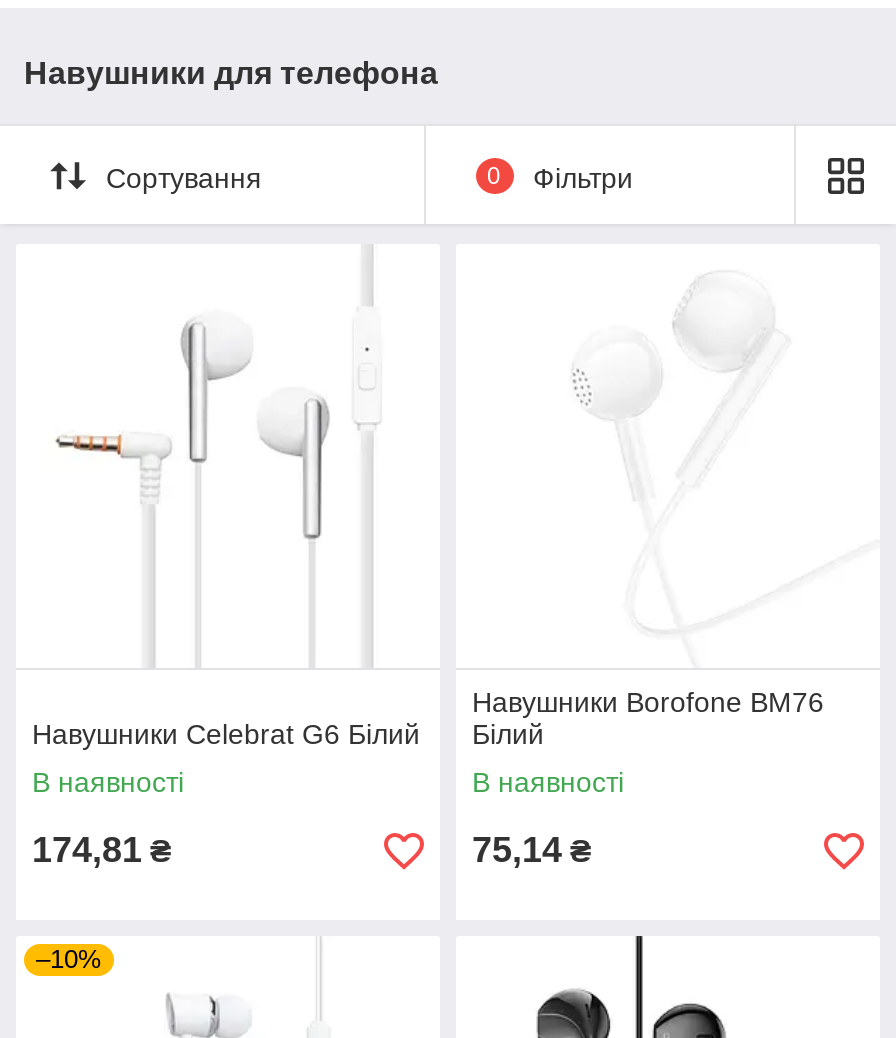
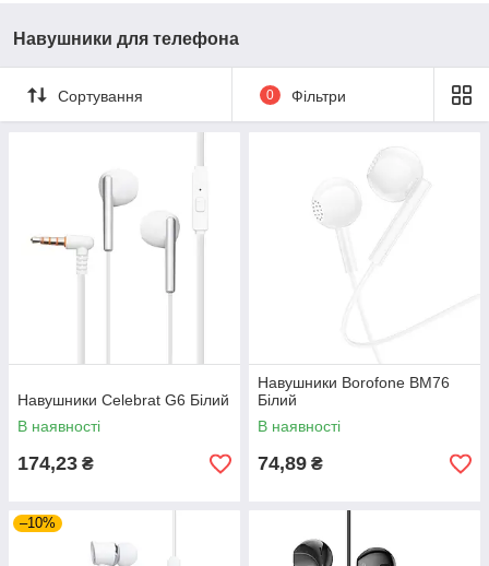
[32,830,172,870] 174,81 ₴ -> [17,452,94,474] 174,23 ₴
[472,830,592,870] 75,14 ₴ -> [258,452,323,474] 74,89 ₴

